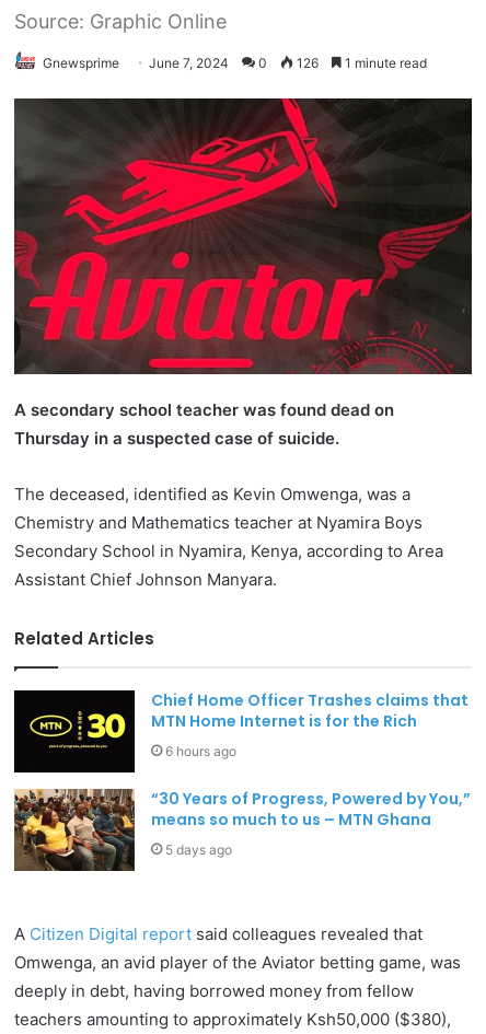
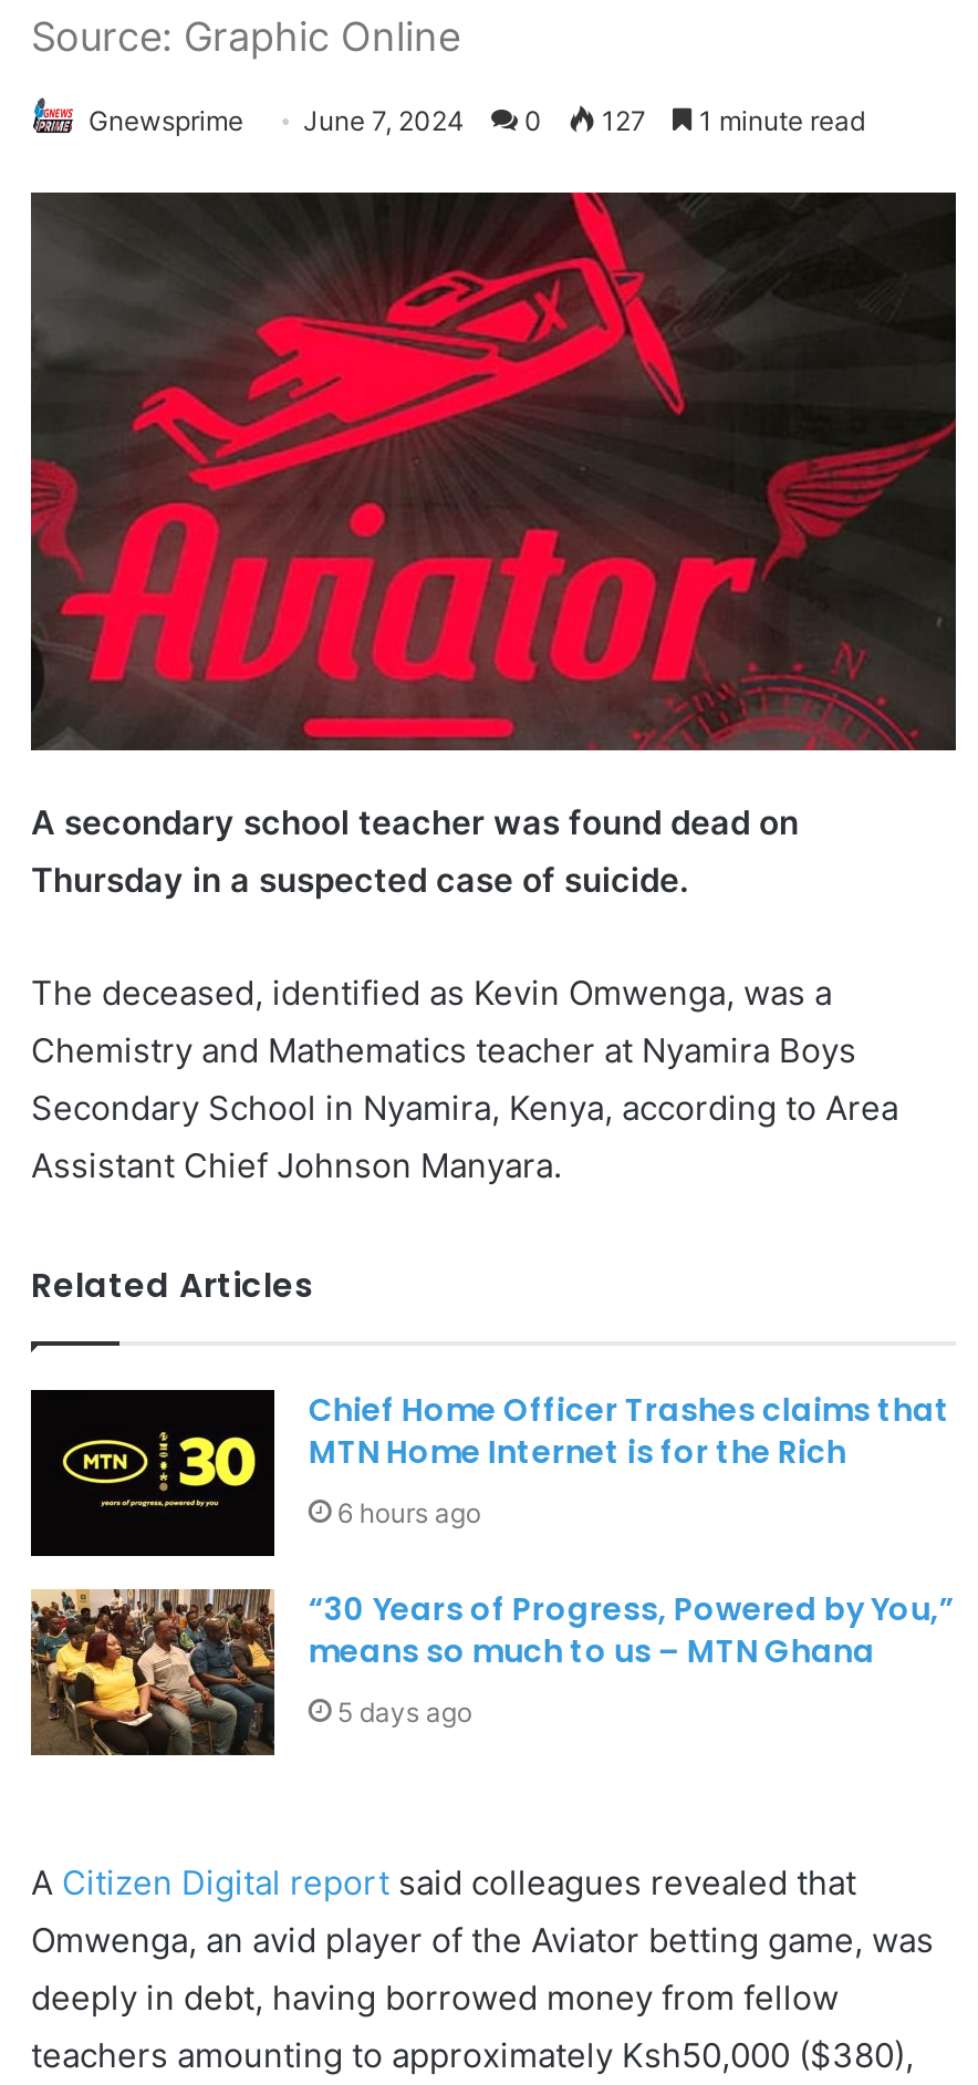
[43,55,427,71] Gnewsprime June 7, 2024 0 126 1 minute read -> [89,104,865,137] Gnewsprime June 7, 2024 0 127 1 minute read

